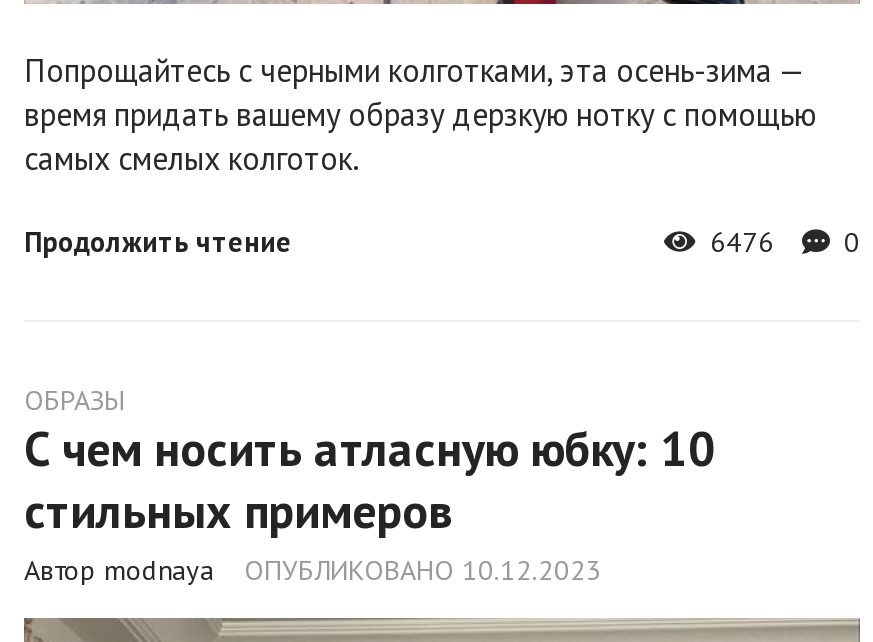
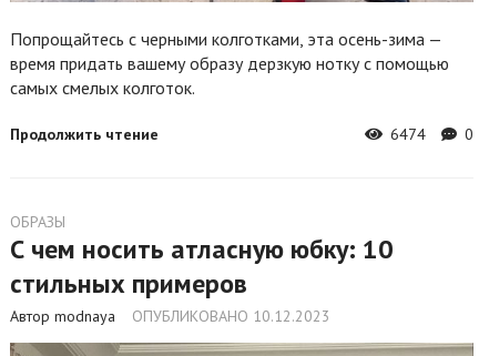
[710,224,860,260] 6476 0 -> [390,124,473,144] 6474 0

